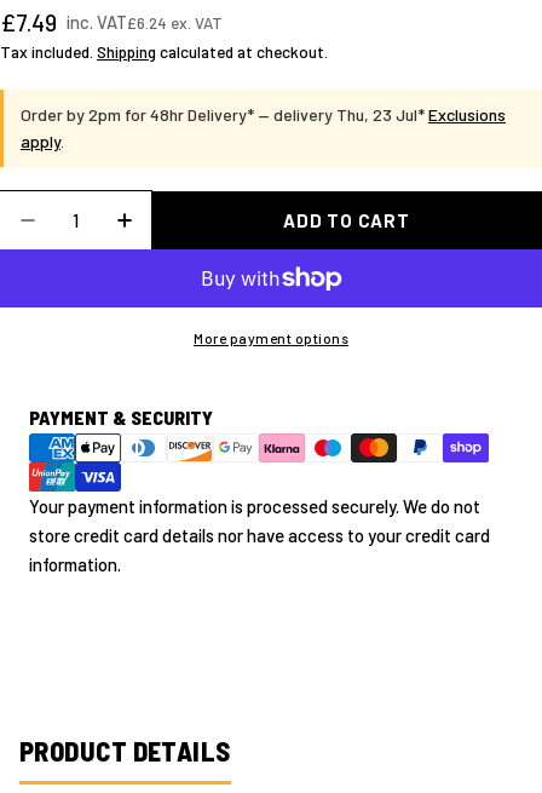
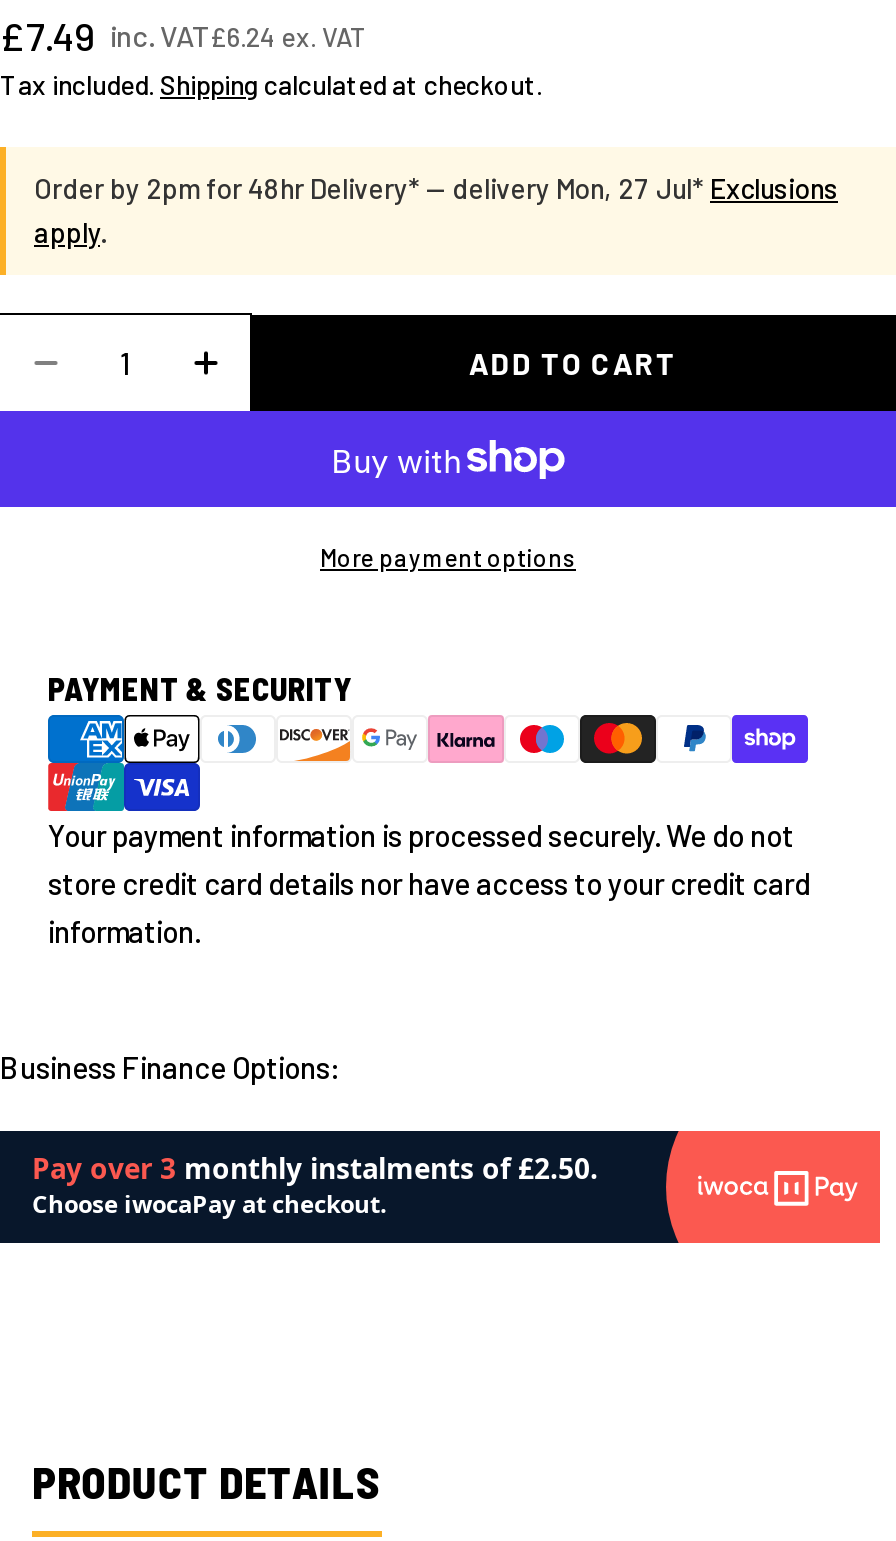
[21,104,506,124] Order by 2pm for 48hr Delivery* — delivery Thu, 23 Jul* Exclusions -> [34,172,838,206] Order by 2pm for 48hr Delivery* — delivery Mon, 27 Jul* Exclusions
none -> [0,1050,340,1086] Business Finance Options:
none -> [6,1128,882,1246] [image]

